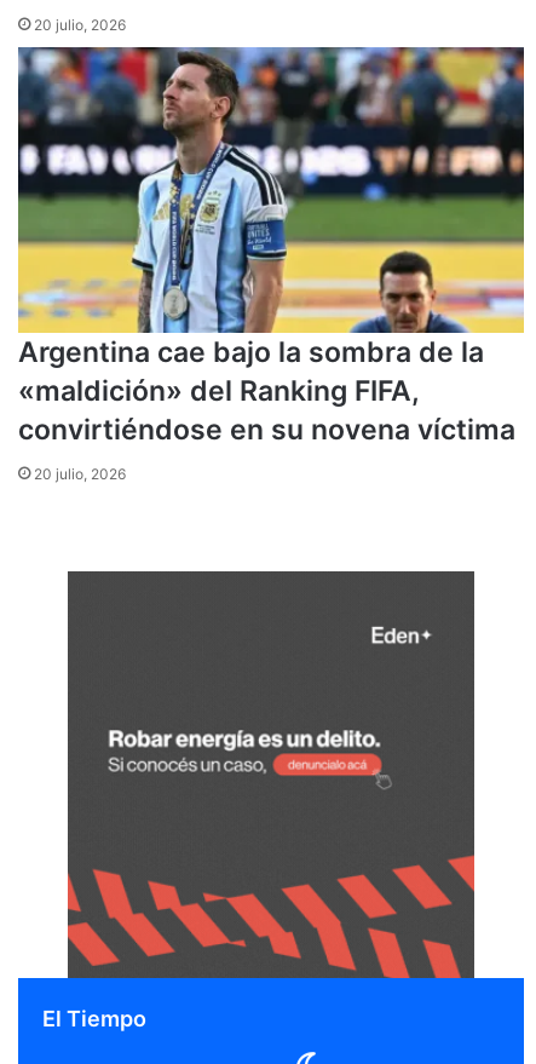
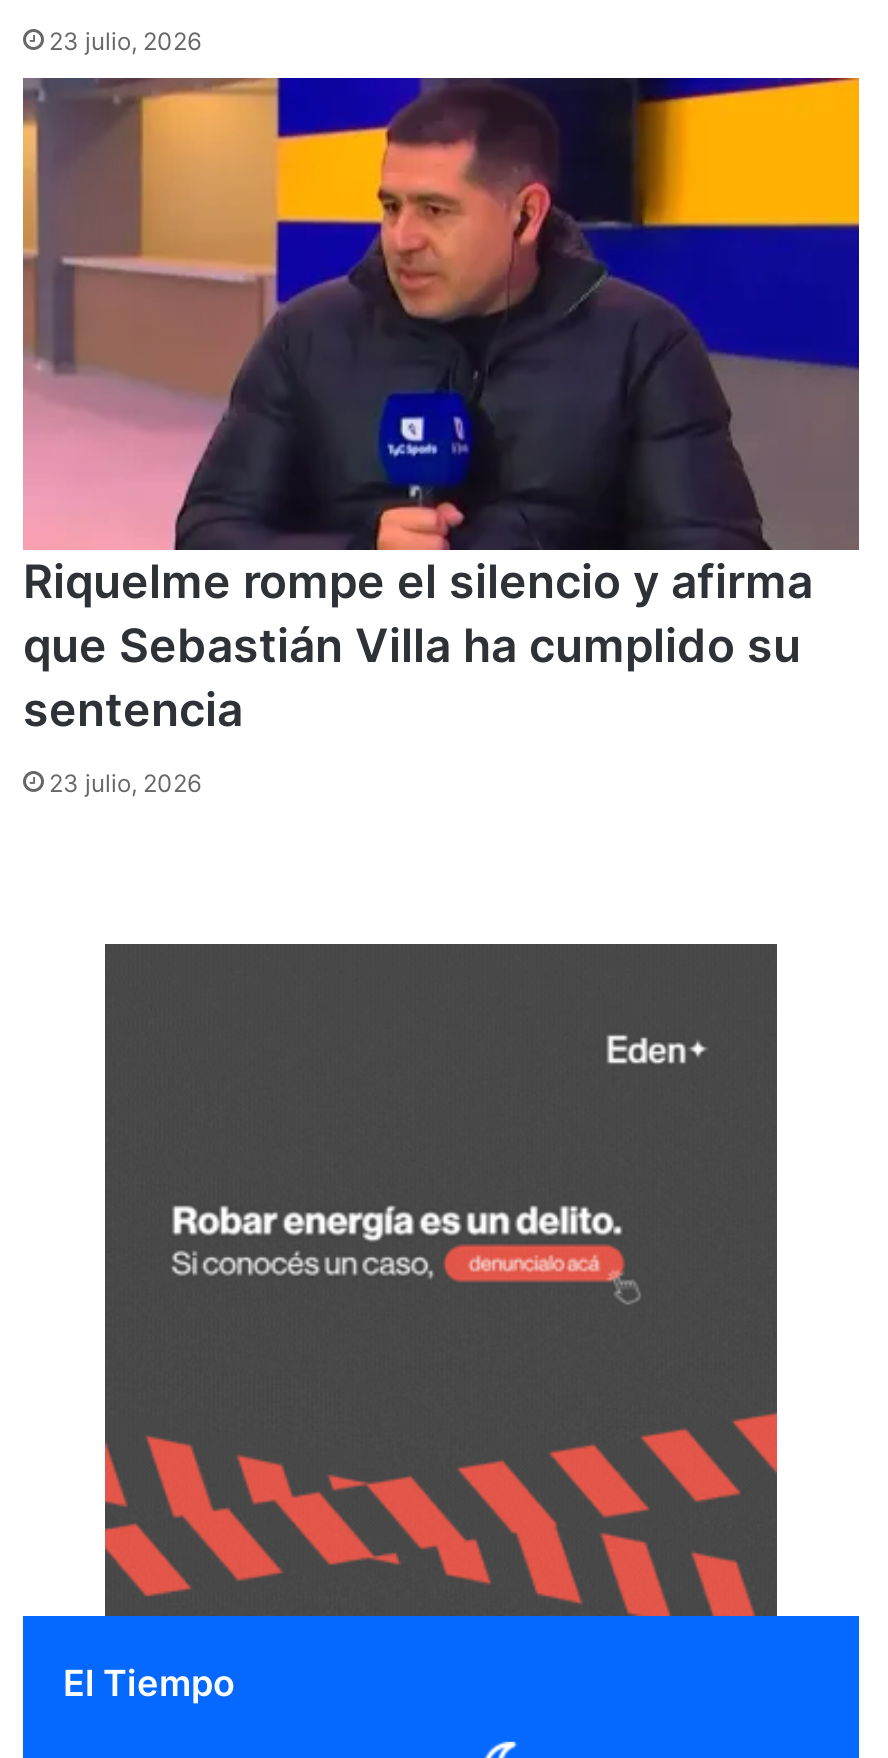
[34,16,126,34] 20 julio, 2026 -> [49,26,201,56] 23 julio, 2026
[17,46,525,446] [image] | Argentina cae bajo la sombra de la | «maldición» del Ranking FIFA, | convirtiéndose en su novena víctima -> [21,76,861,737] [image] | Riquelme rompe el silencio y afirma | que Sebastián Villa ha cumplido su | sentencia
[34,464,126,483] 20 julio, 2026 -> [49,767,201,797] 23 julio, 2026

